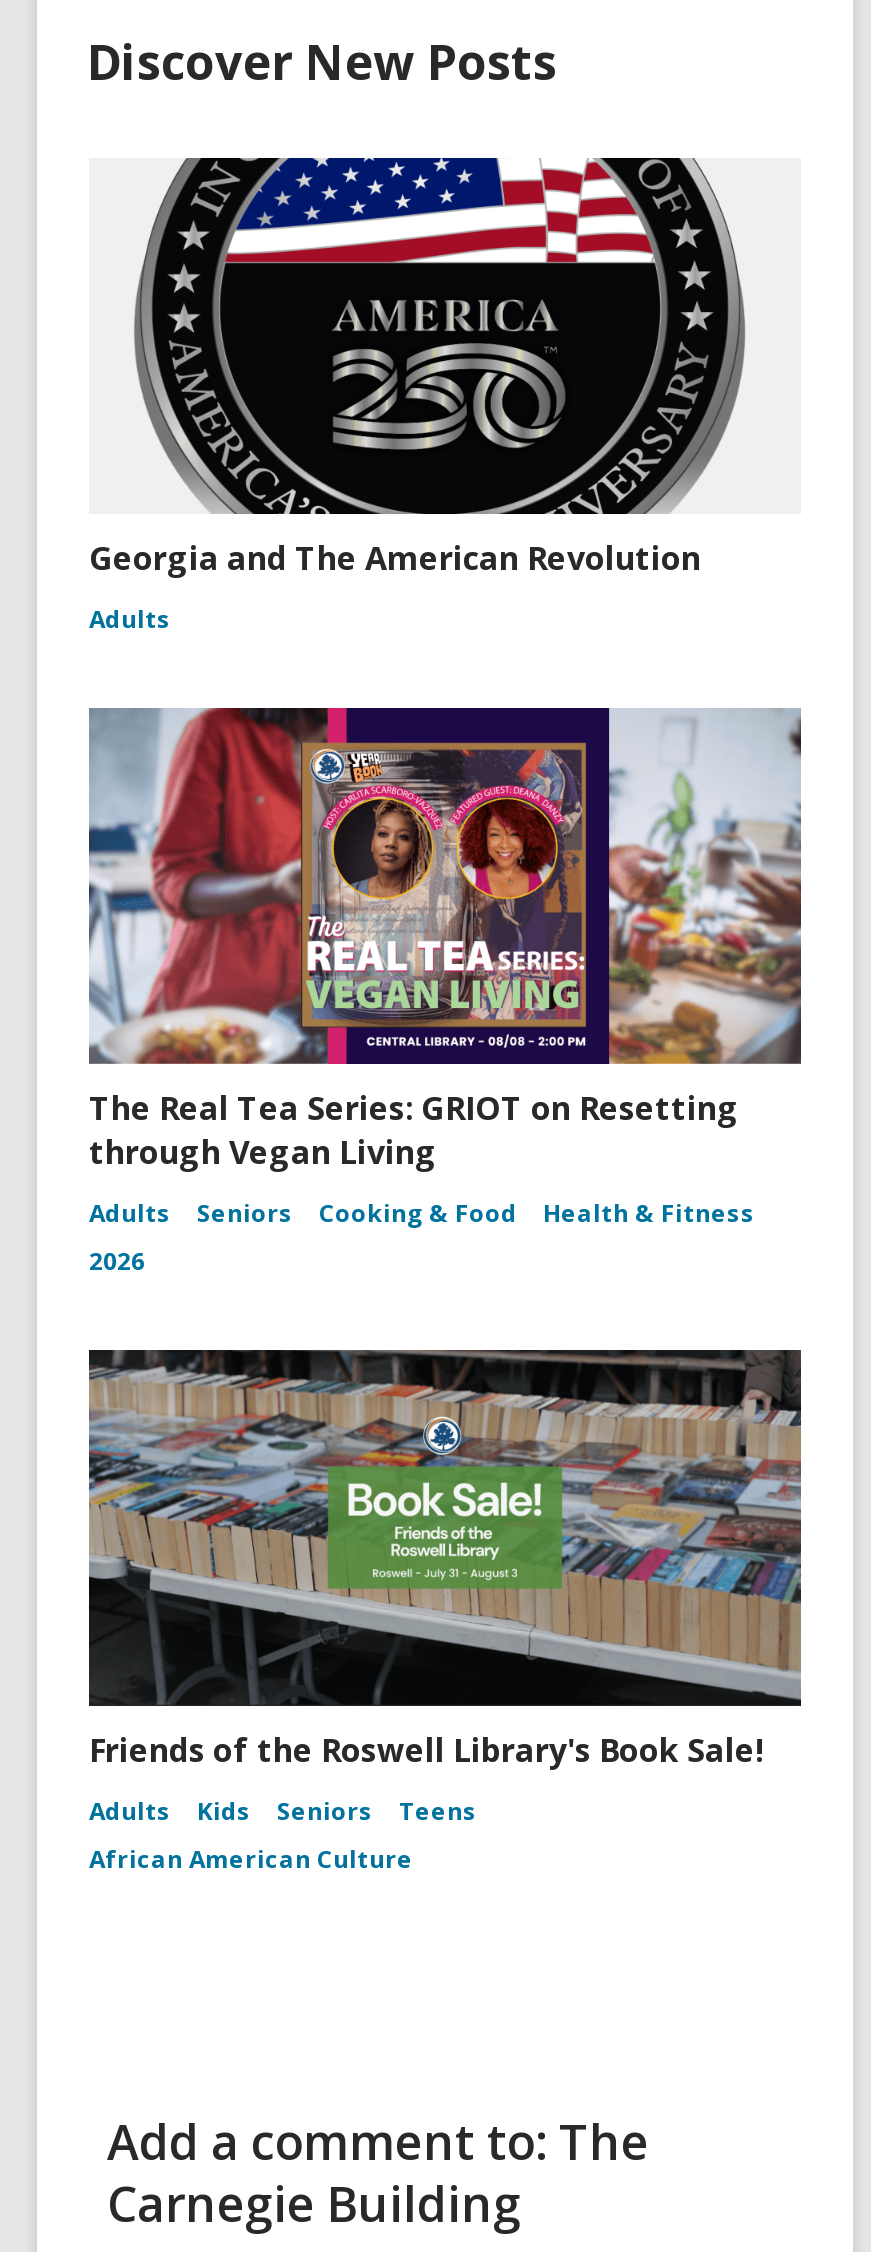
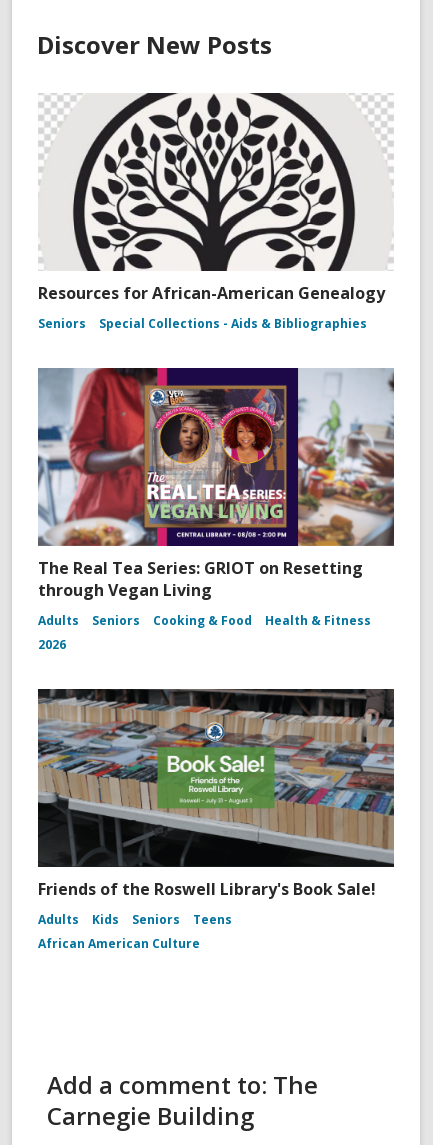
[89,156,745,580] [image] | Georgia and The American Revolution -> [38,92,385,304] [image] | Resources for African-American Genealogy
[89,602,171,636] Adults -> [38,315,367,332] Seniors | Special Collections - Aids & Bibliographies

